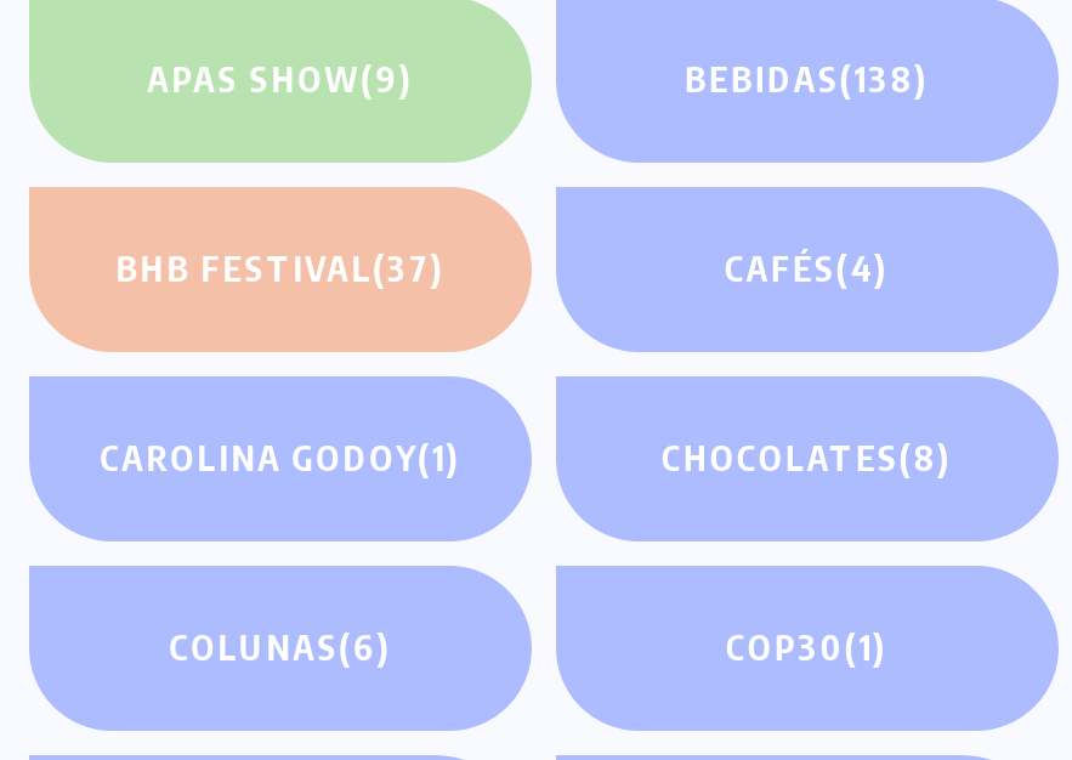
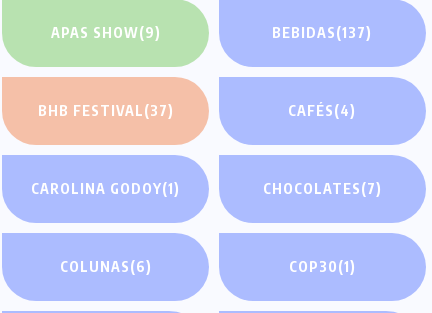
[684,59,930,101] BEBIDAS(138) -> [272,24,372,41] BEBIDAS(137)
[661,438,953,479] CHOCOLATES(8) -> [263,180,382,197] CHOCOLATES(7)

